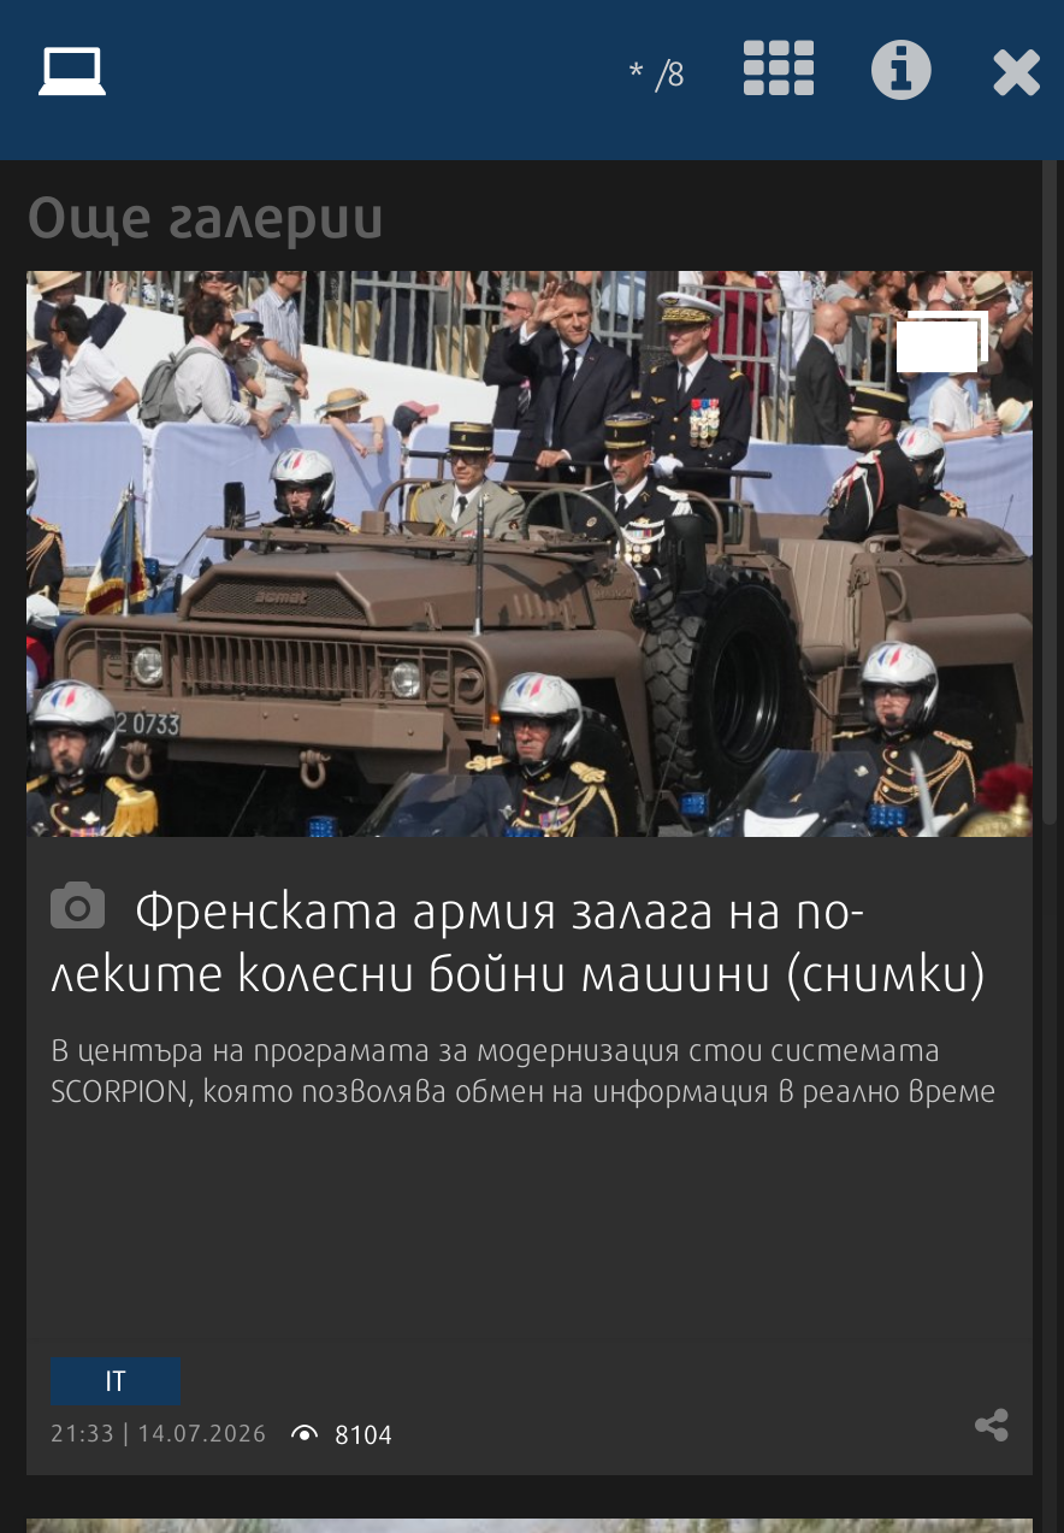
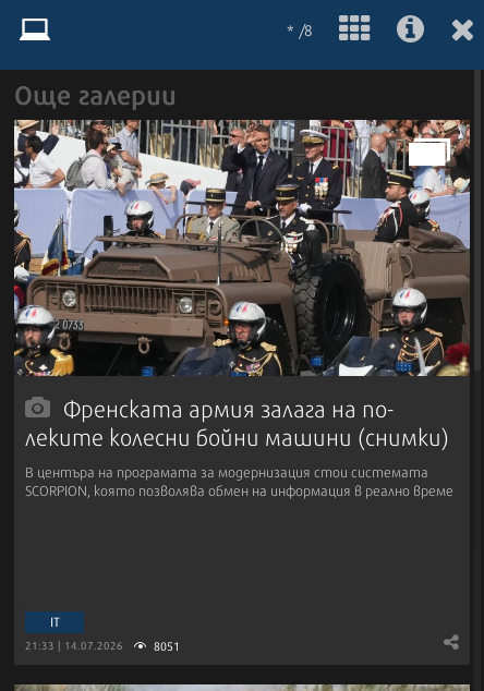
[327,1412,392,1451] 8104 -> [150,636,180,654] 8051

